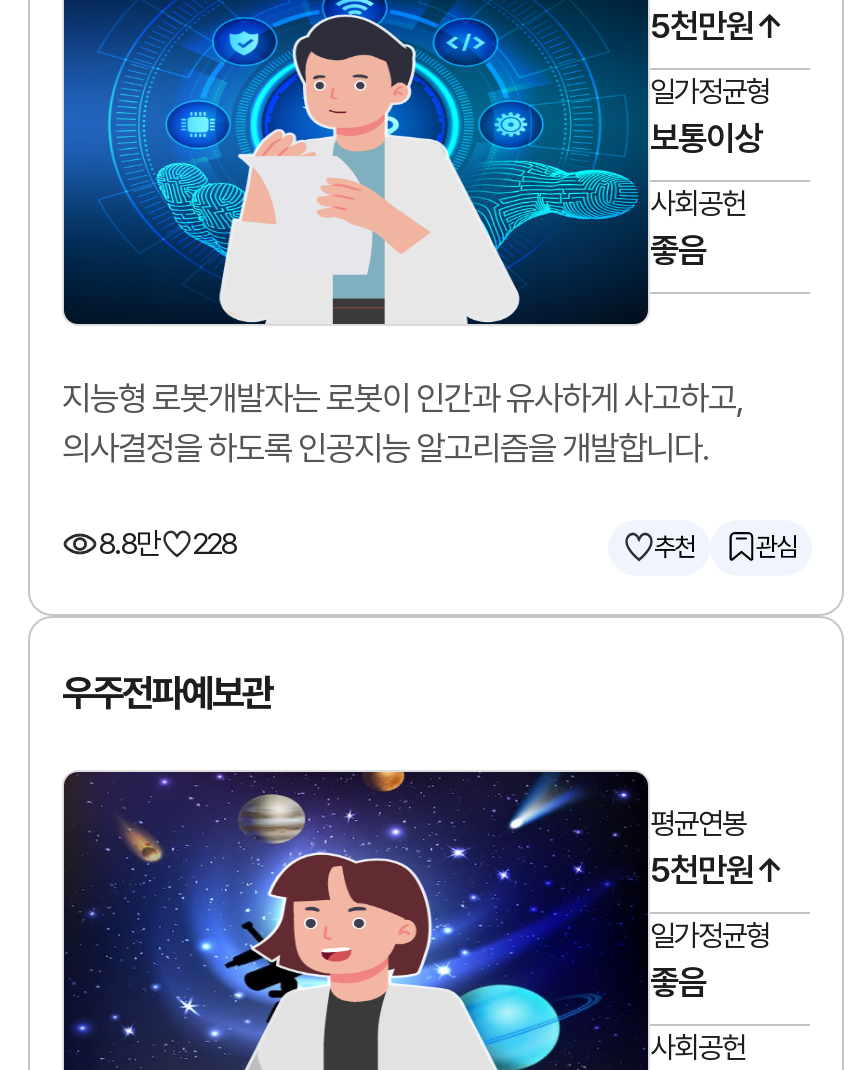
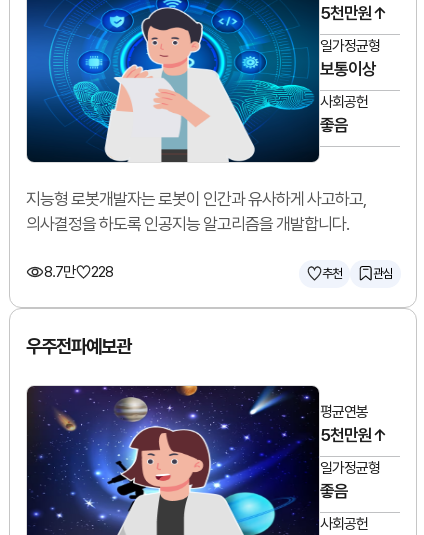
[98,526,236,562] 8.8만 228 -> [44,263,113,281] 8.7만 228

